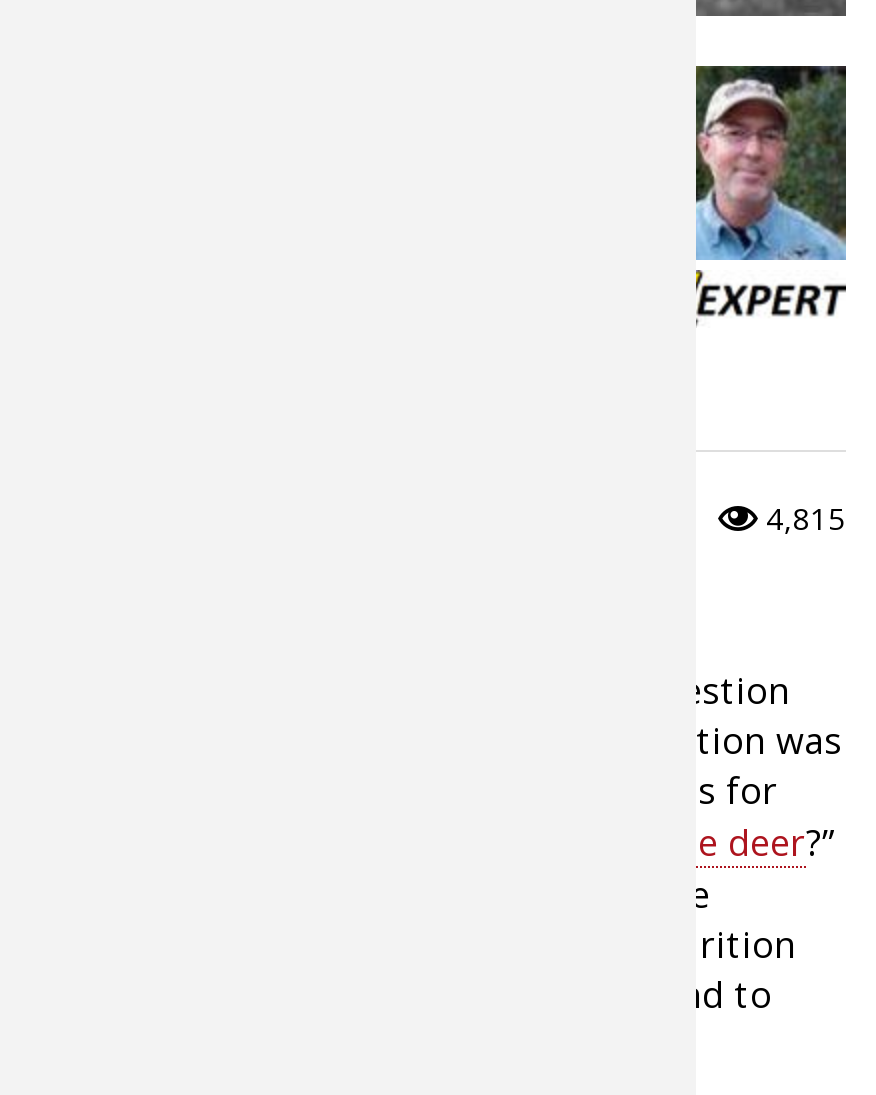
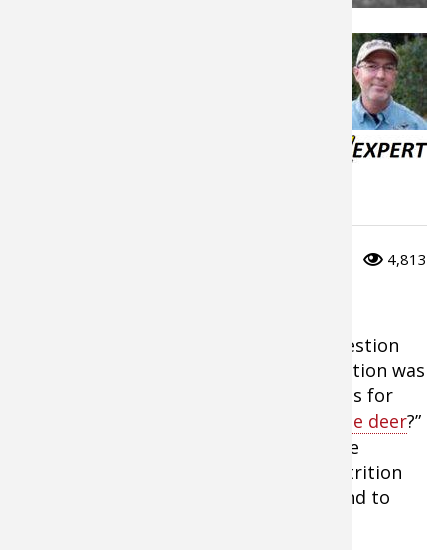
[766,498,846,538] 4,815 -> [387,249,427,269] 4,813

